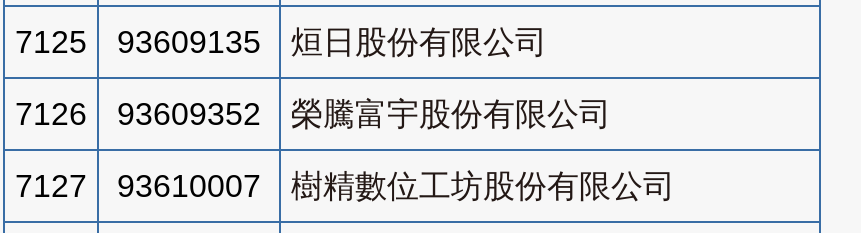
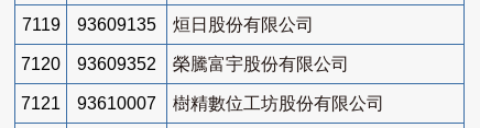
[15,25,547,59] 7125 93609135 烜日股份有限公司 -> [21,15,314,34] 7119 93609135 烜日股份有限公司
[15,97,611,131] 7126 93609352 榮騰富宇股份有限公司 -> [21,55,349,73] 7120 93609352 榮騰富宇股份有限公司
[15,169,675,203] 7127 93610007 樹精數位工坊股份有限公司 -> [21,94,384,113] 7121 93610007 樹精數位工坊股份有限公司

